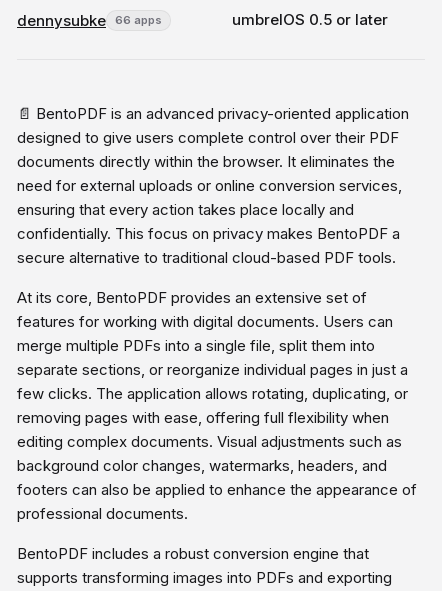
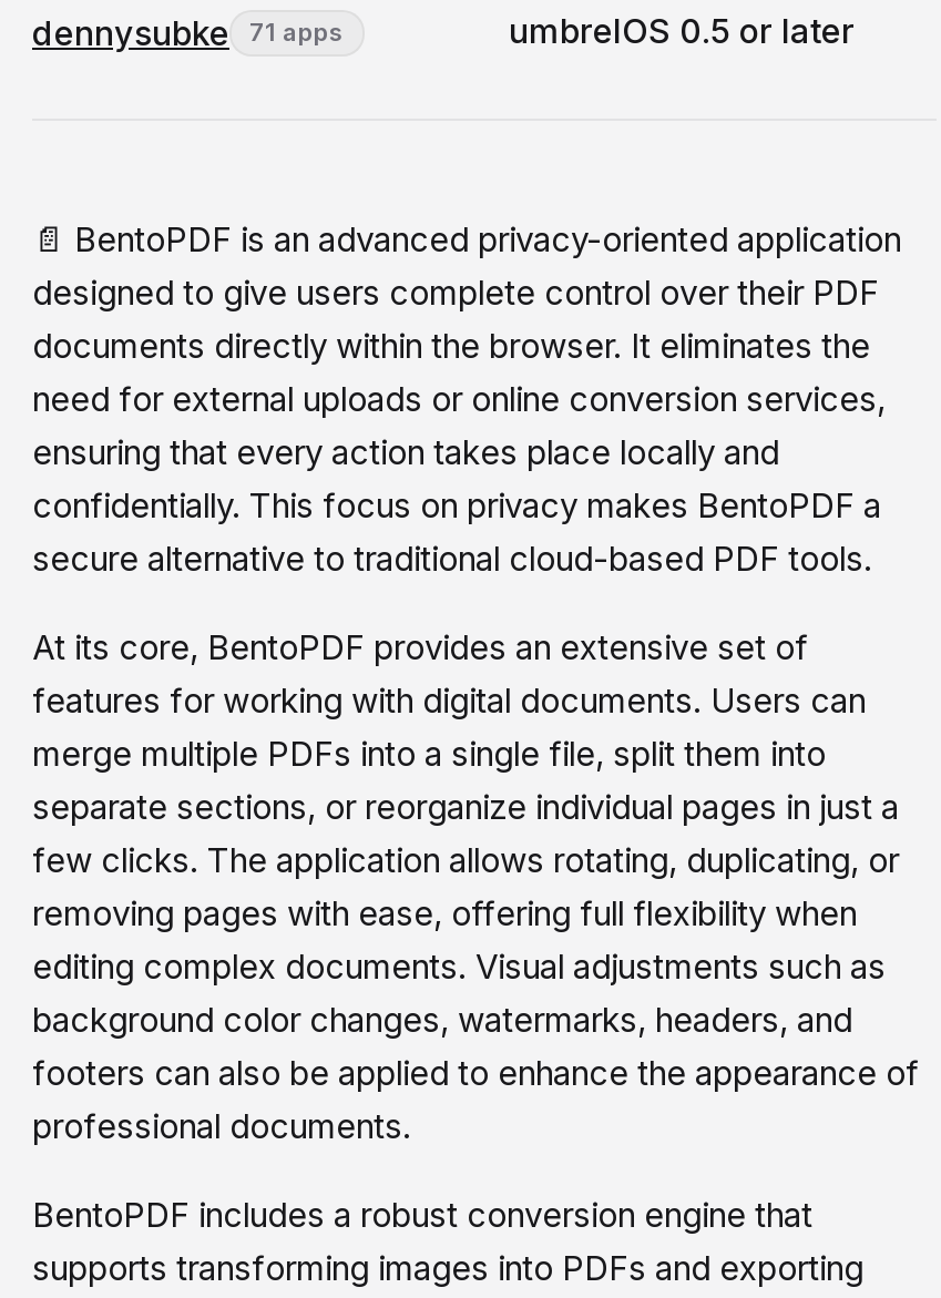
[17,10,162,29] dennysubke 66 apps -> [32,11,345,53] dennysubke 71 apps

